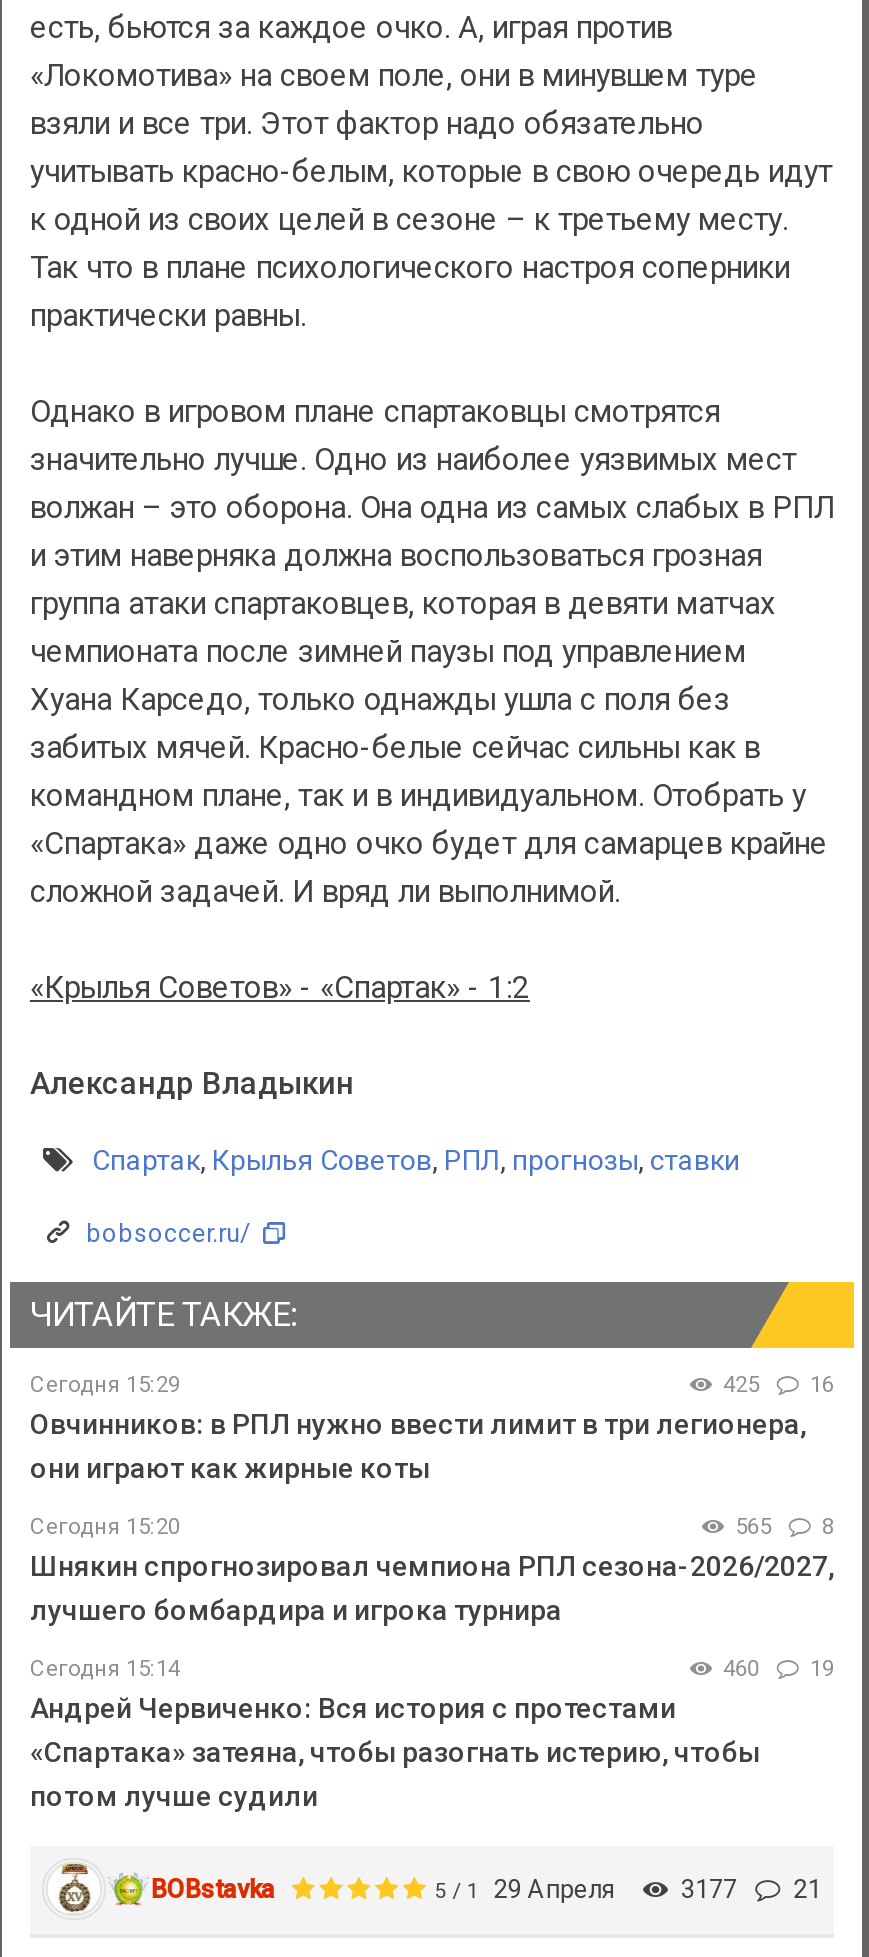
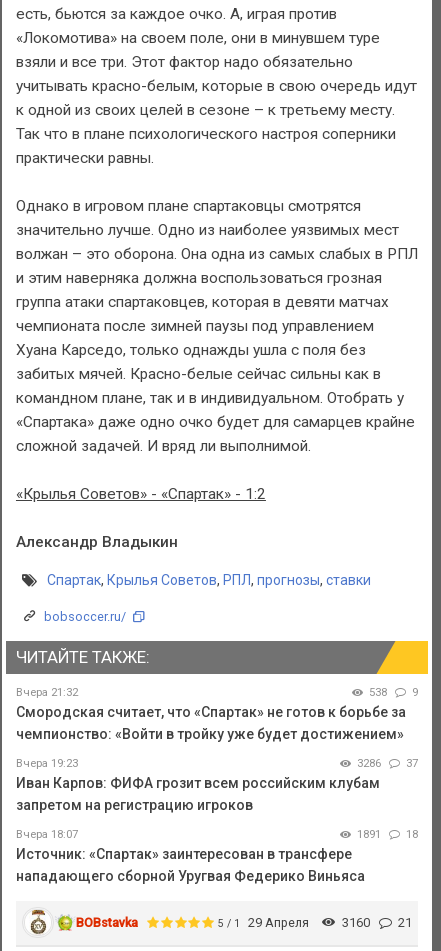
[30,1372,834,1484] Сегодня 15:29 | 425 | 16 | Овчинников: в РПЛ нужно ввести лимит в три легионера, | они играют как жирные коты -> [16,686,418,742] Вчера 21:32 | 538 | 9 | Смородская считает, что «Спартак» не готов к борьбе за | чемпионство: «Войти в тройку уже будет достижением»
[30,1513,834,1625] Сегодня 15:20 | 565 | 8 | Шнякин спрогнозировал чемпиона РПЛ сезона-2026/2027, | лучшего бомбардира и игрока турнира -> [16,757,418,813] Вчера 19:23 | 3286 | 37 | Иван Карпов: ФИФА грозит всем российским клубам | запретом на регистрацию игроков
[30,1655,834,1811] Сегодня 15:14 | 460 | 19 | Андрей Червиченко: Вся история с протестами | «Спартака» затеяна, чтобы разогнать истерию, чтобы | потом лучше судили -> [16,827,418,883] Вчера 18:07 | 1891 | 18 | Источник: «Спартак» заинтересован в трансфере | нападающего сборной Уругвая Федерико Виньяса
[681,1873,821,1903] 3177 21 -> [341,914,412,929] 3160 21

